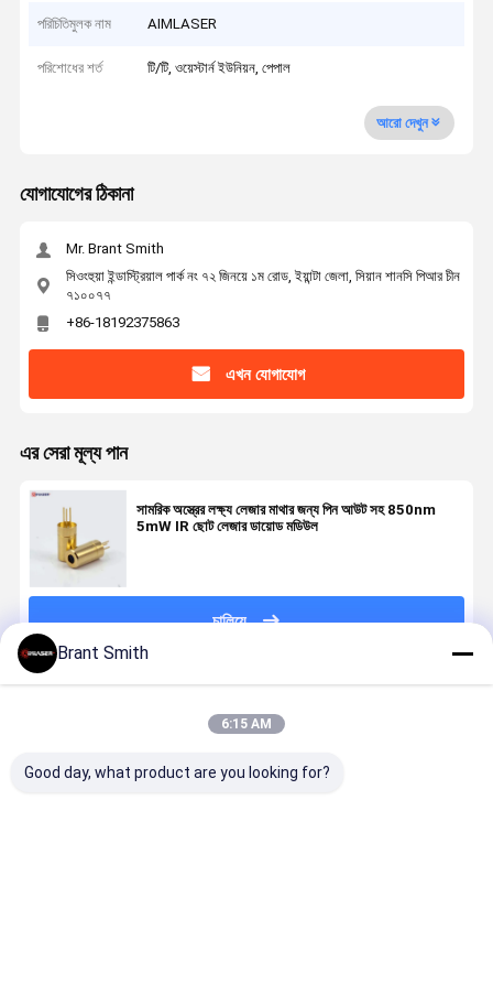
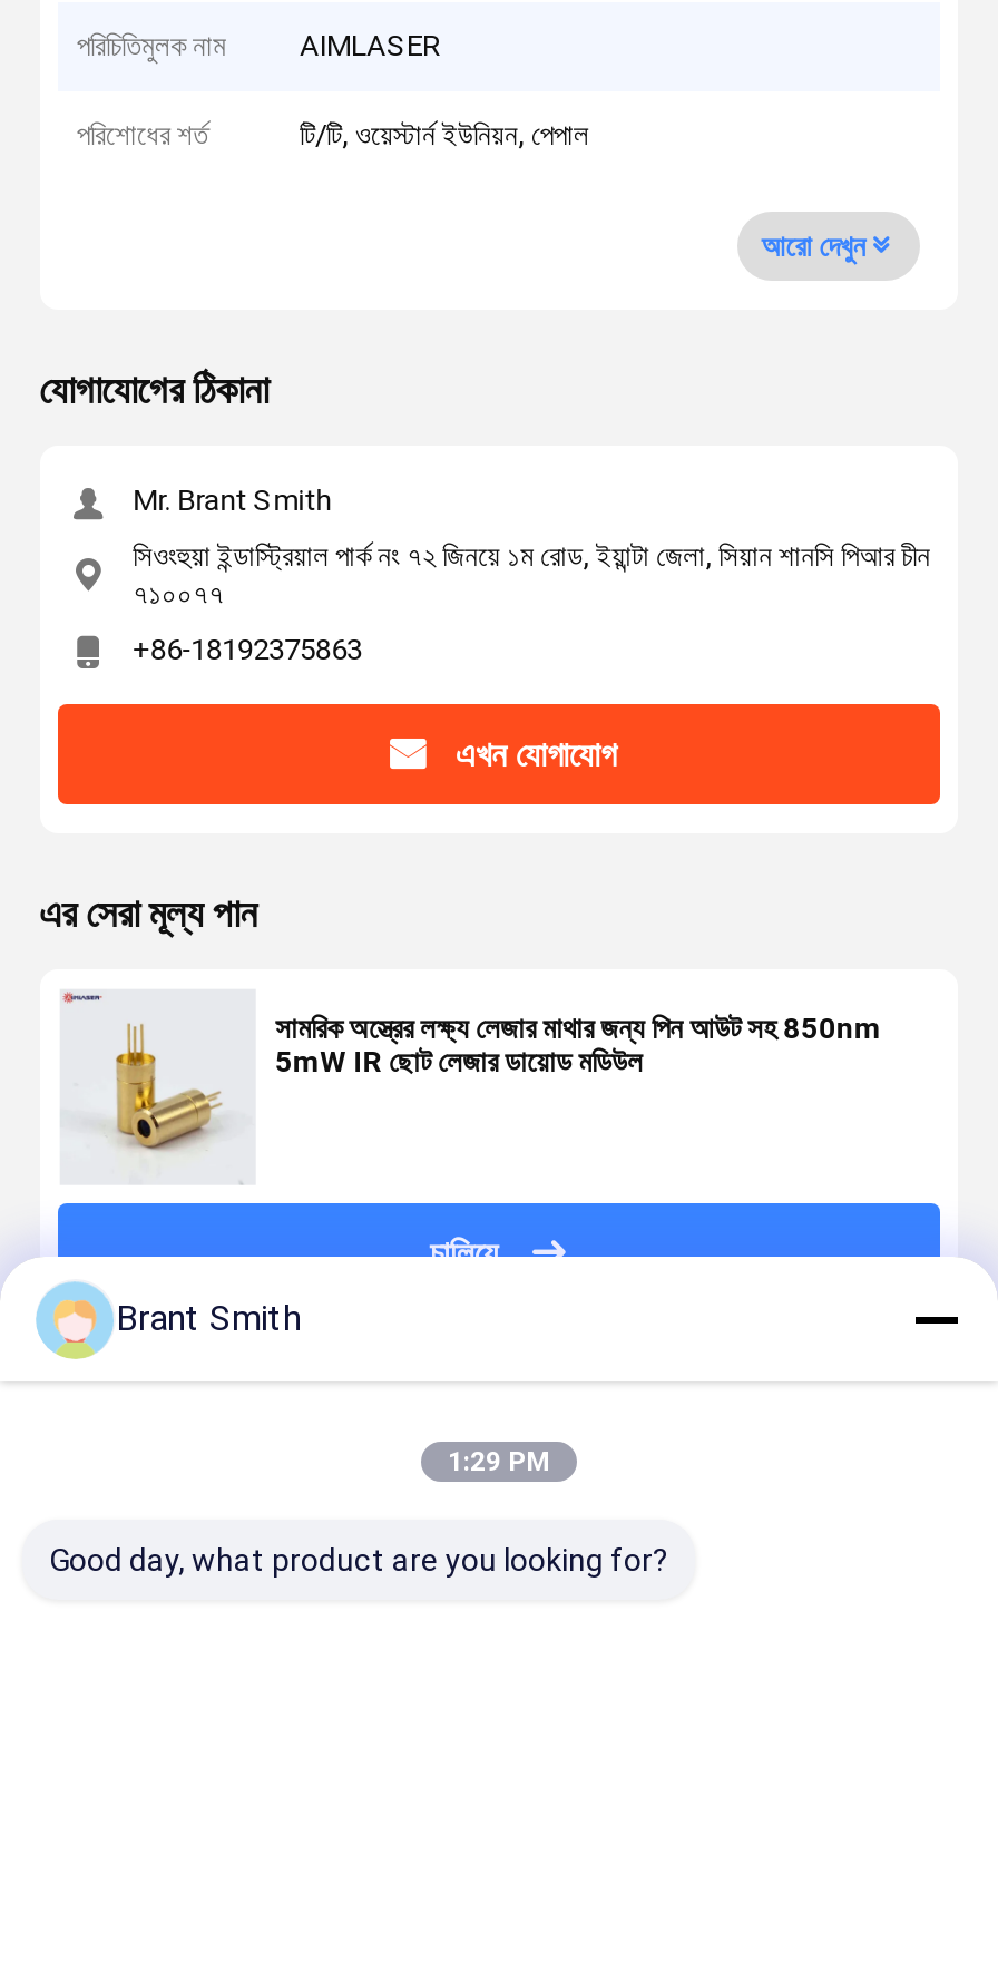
[17,632,54,674] [image] -> [36,1279,109,1359] [image]
[221,716,272,732] 6:15 AM -> [448,1446,550,1477] 1:29 PM

